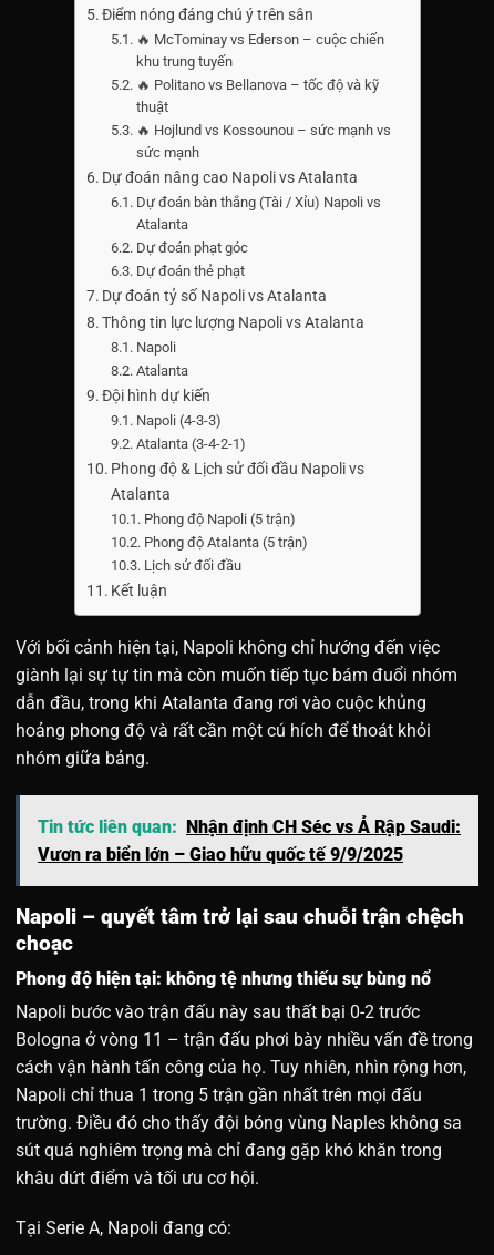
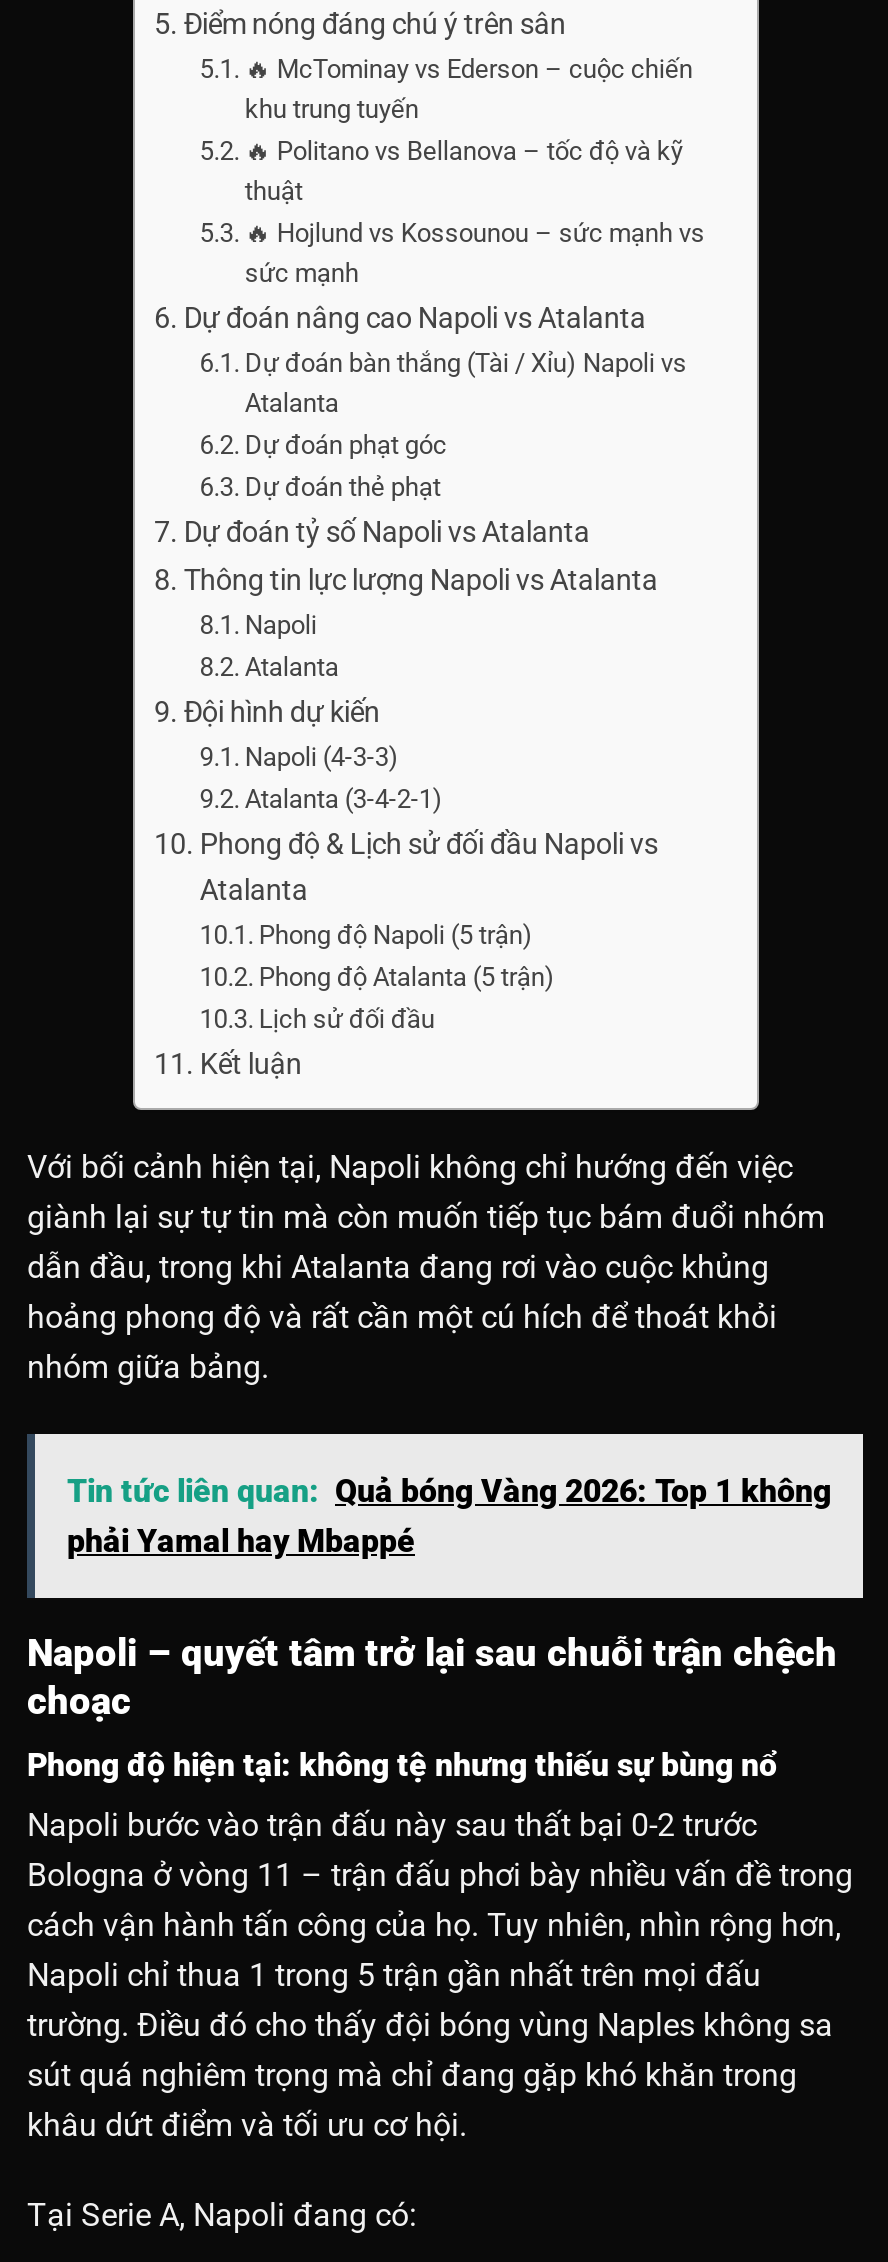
[38,816,461,865] Tin tức liên quan: Nhận định CH Séc vs Ả Rập Saudi: | Vươn ra biển lớn – Giao hữu quốc tế 9/9/2025 -> [67,1472,831,1560] Tin tức liên quan: Quả bóng Vàng 2026: Top 1 không | phải Yamal hay Mbappé

